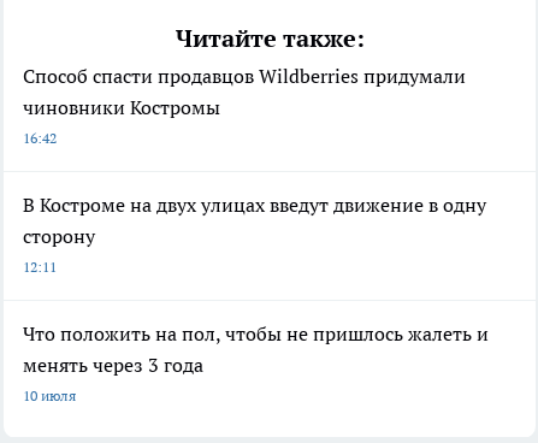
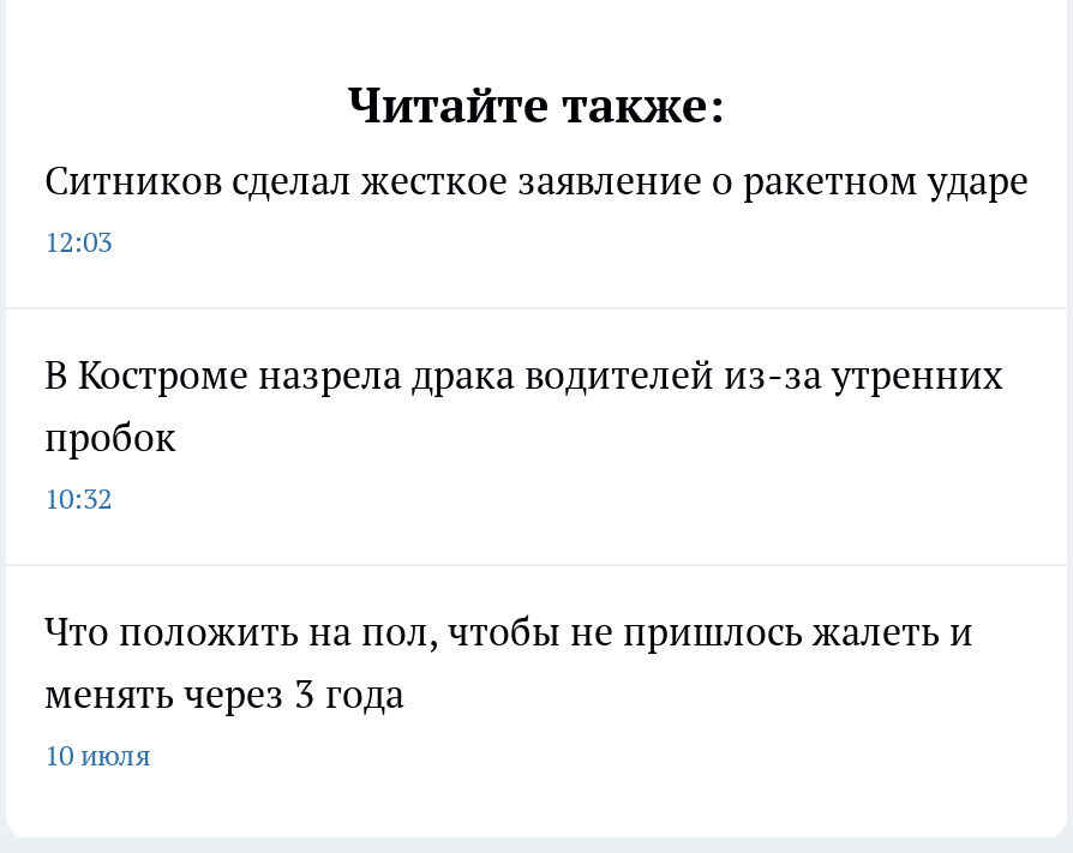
[23,63,466,146] Способ спасти продавцов Wildberries придумали | чиновники Костромы | 16:42 -> [44,155,1029,258] Ситников сделал жесткое заявление о ракетном ударе | 12:03
[23,192,486,275] В Костроме на двух улицах введут движение в одну | сторону | 12:11 -> [44,349,1002,515] В Костроме назрела драка водителей из-за утренних | пробок | 10:32

